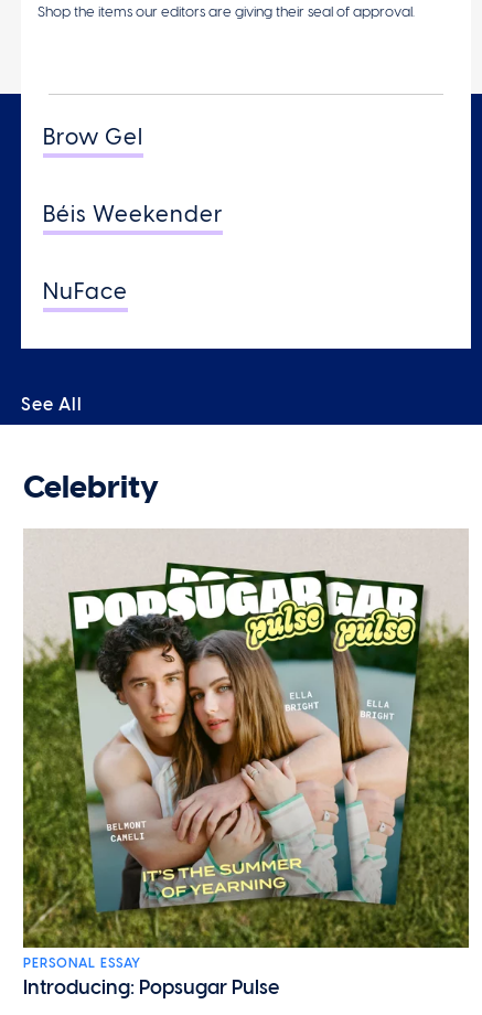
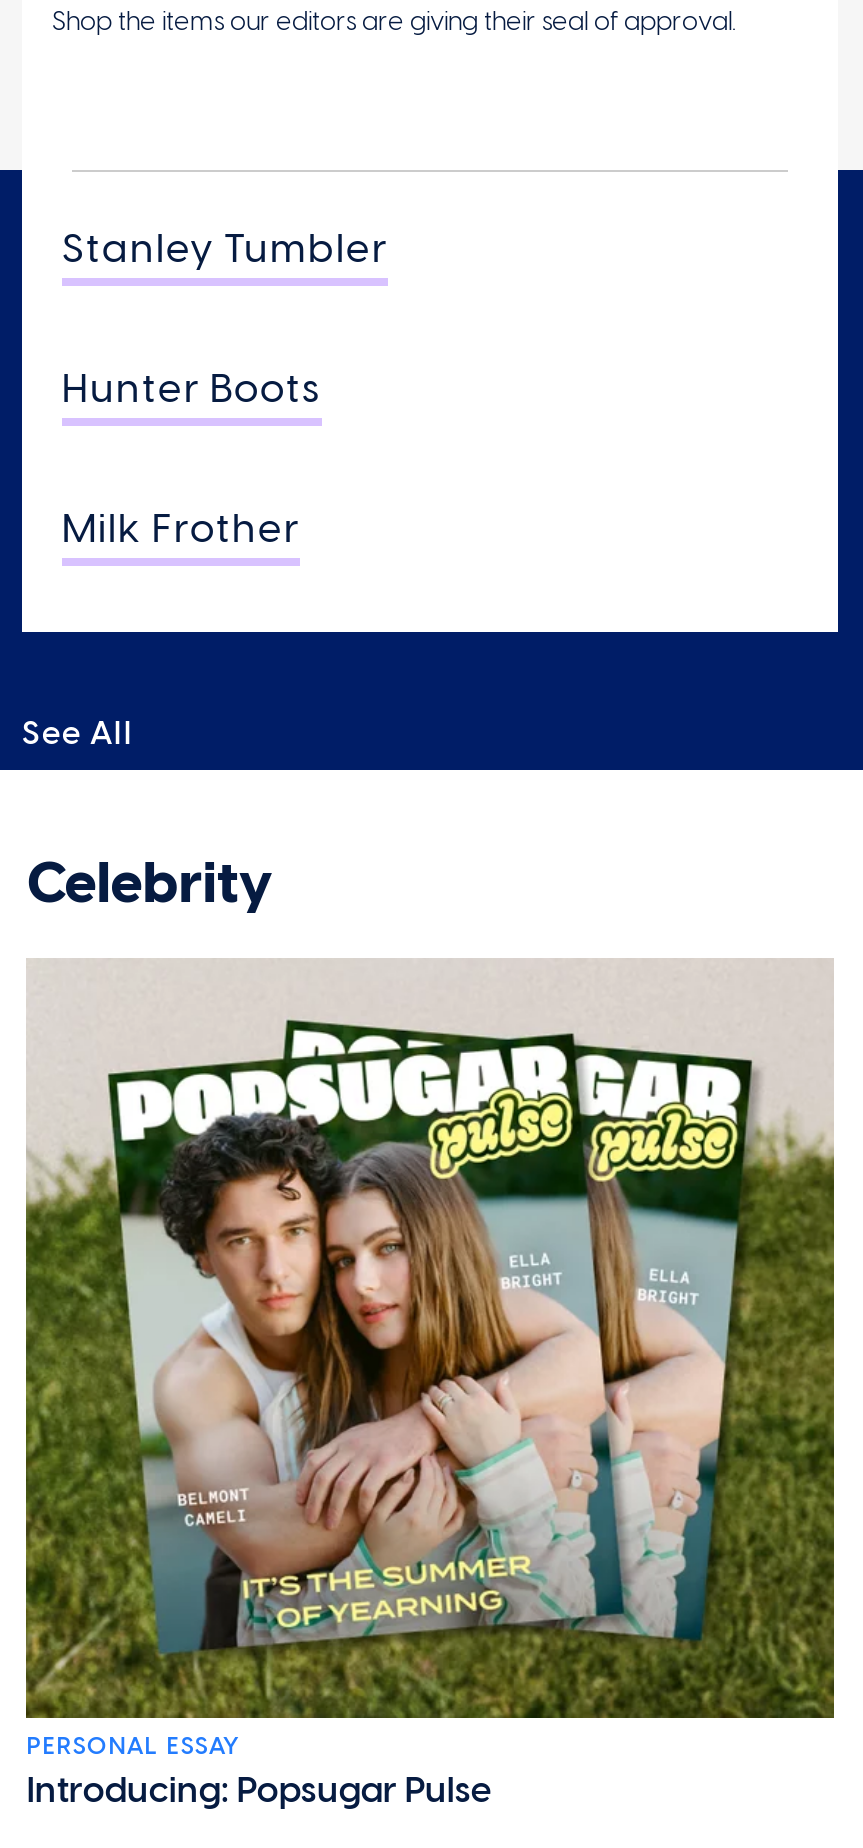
[43,123,143,150] Brow Gel -> [62,224,388,272] Stanley Tumbler
[43,201,223,227] Béis Weekender -> [62,364,322,412] Hunter Boots
[43,278,128,304] NuFace -> [62,504,300,552] Milk Frother

